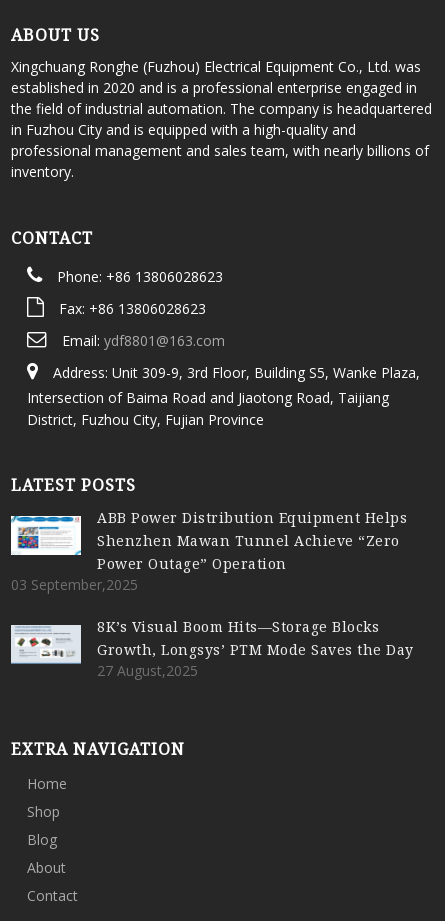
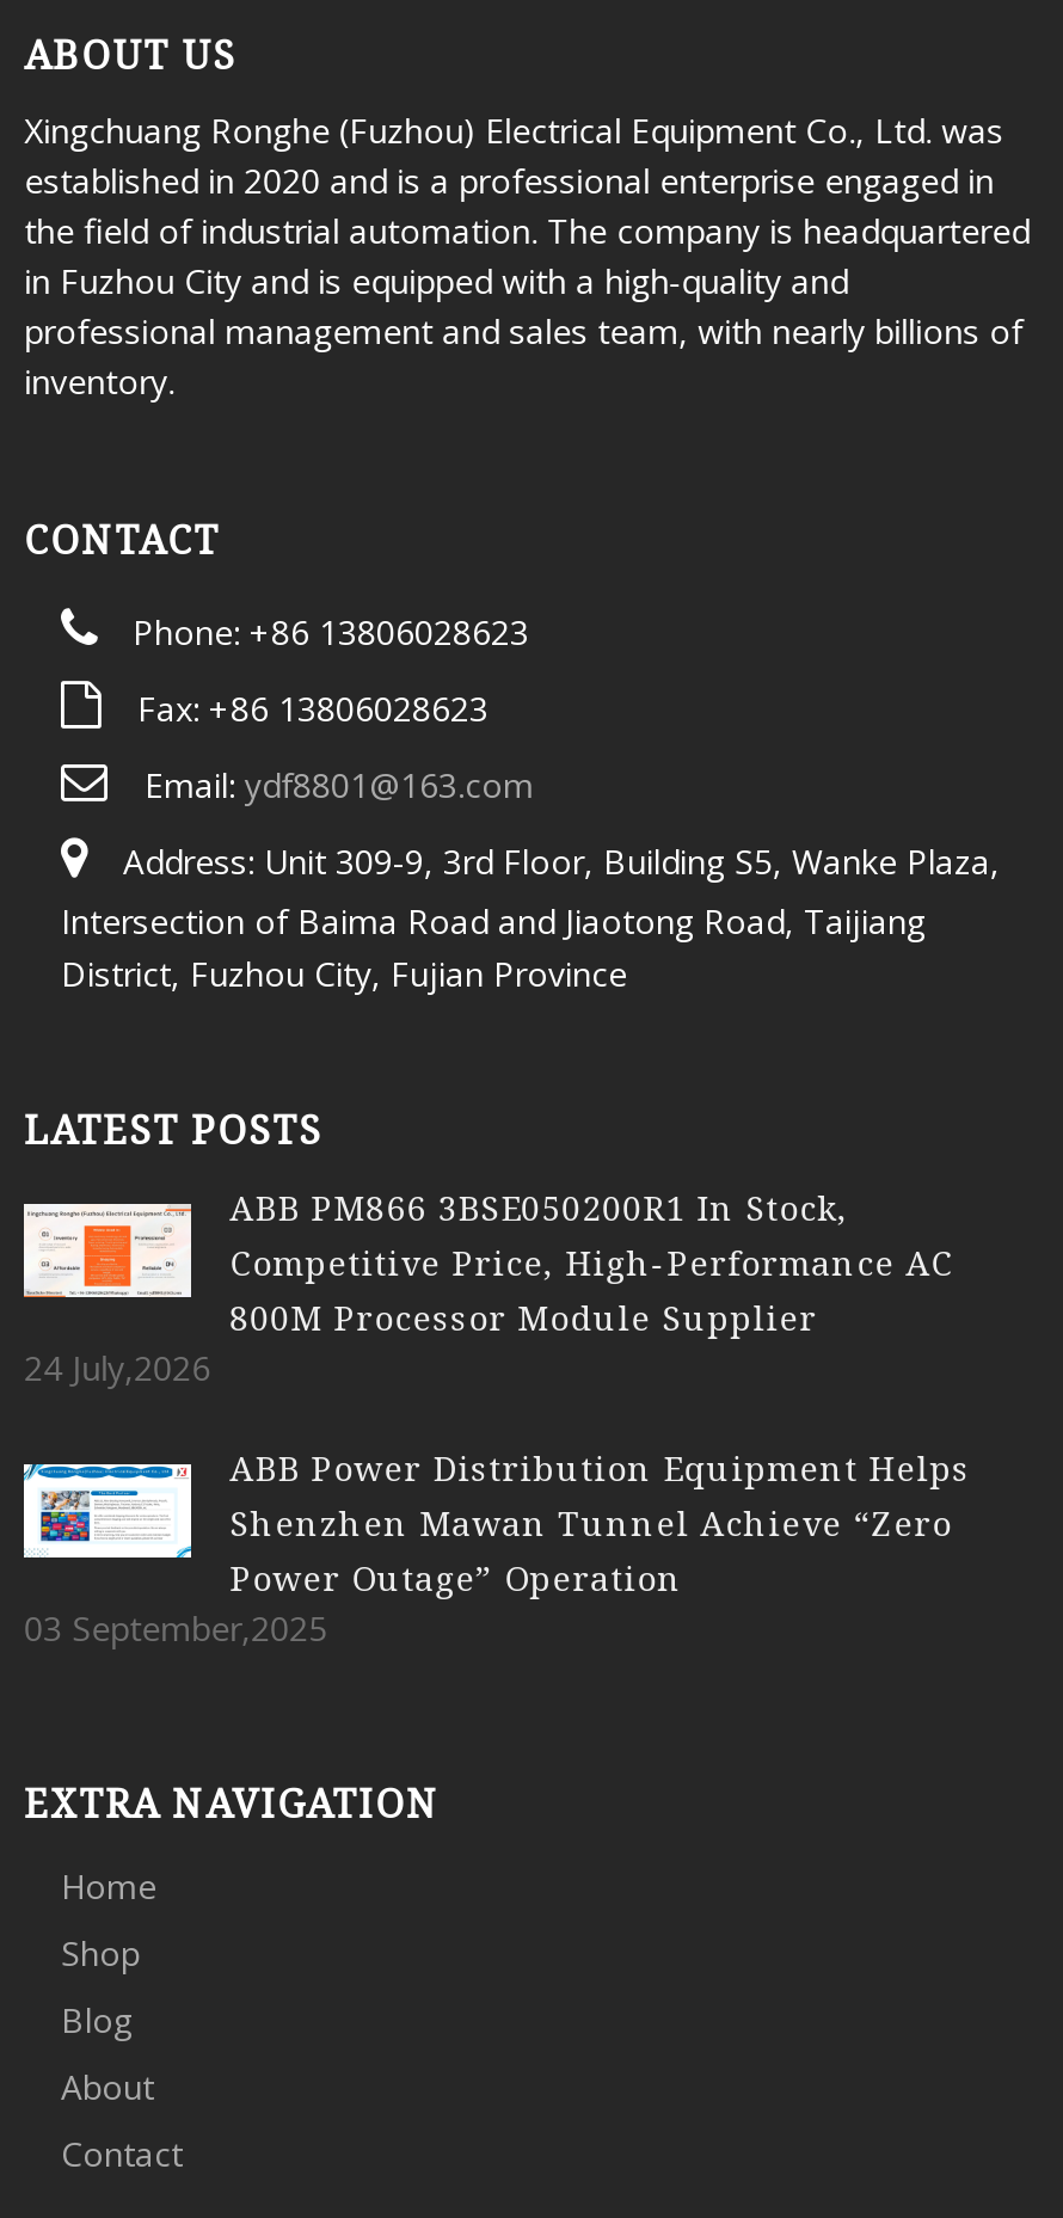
none -> [21,1185,953,1390] [image] | ABB PM866 3BSE050200R1 In Stock, | Competitive Price, High-Performance AC | 800M Processor Module Supplier | 24 July,2026
moved [11,508,407,594] -> [24,1445,970,1650]: [image] | ABB Power Distribution Equipment Helps | Shenzhen Mawan Tunnel Achieve “Zero | Power Outage” Operation | 03 September,2025
[10,617,414,680] [image] | 8K’s Visual Boom Hits—Storage Blocks | Growth, Longsys’ PTM Mode Saves the Day | 27 August,2025 -> none

